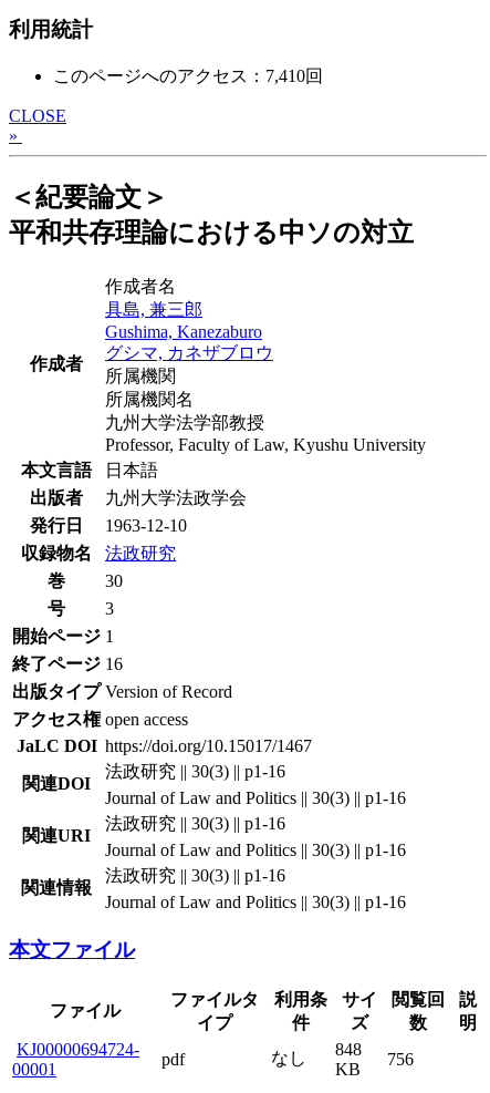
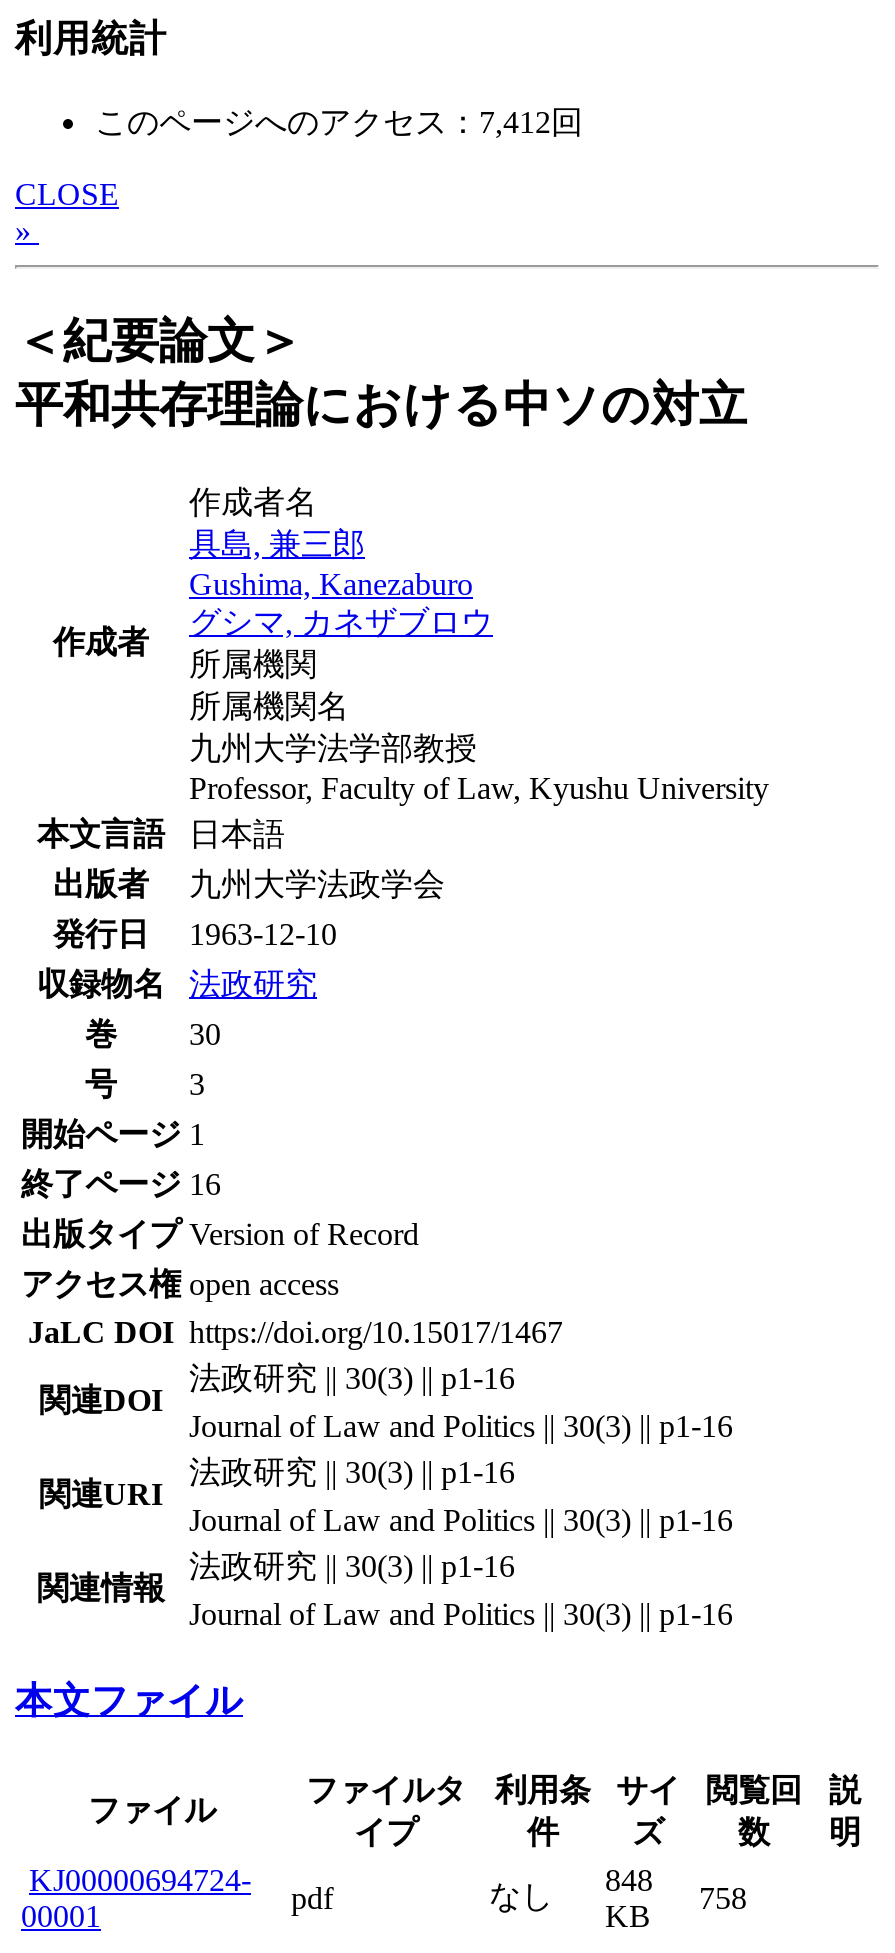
[53,66,323,85] このページへのアクセス：7,410回 -> [95,105,583,139] このページへのアクセス：7,412回
[387,1050,414,1069] 756 -> [699,1881,747,1915] 758

